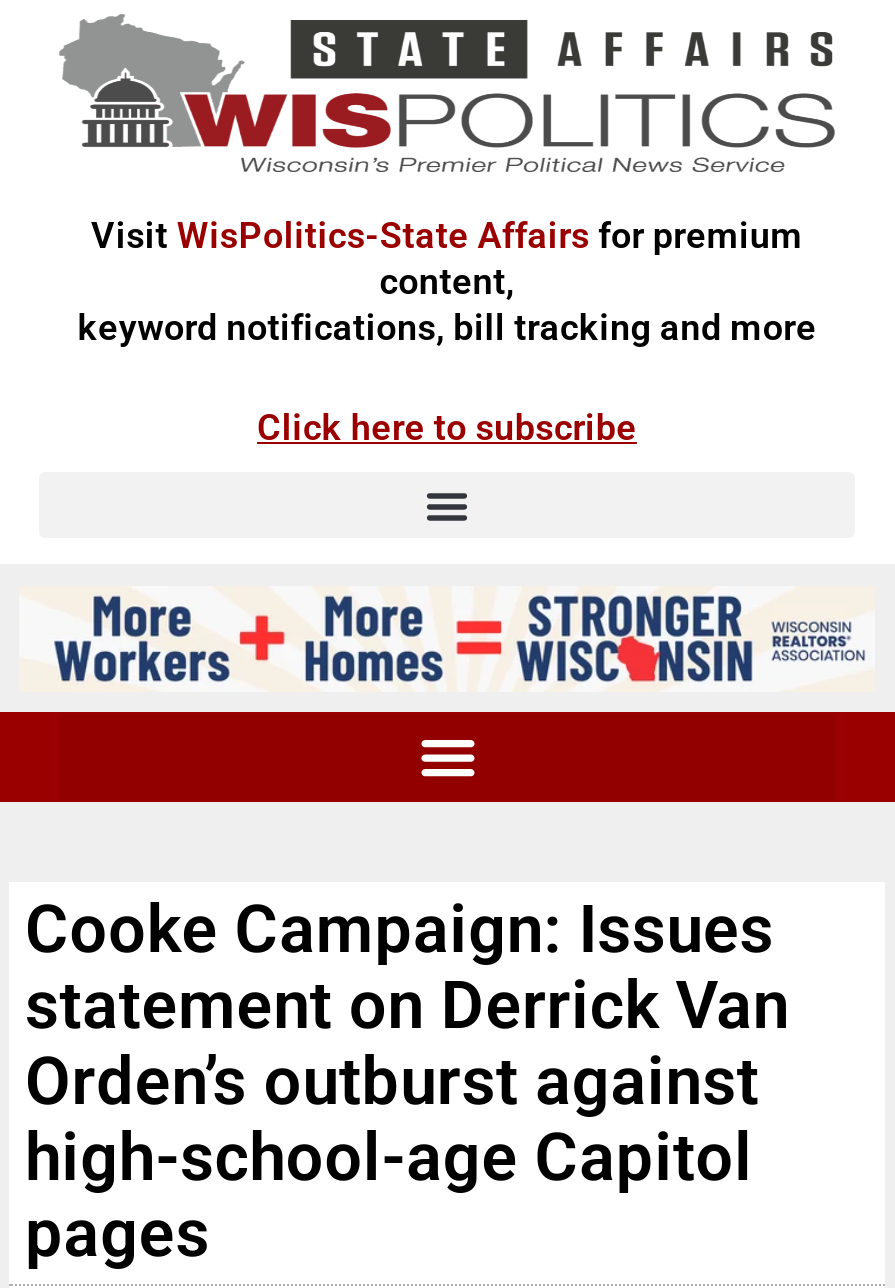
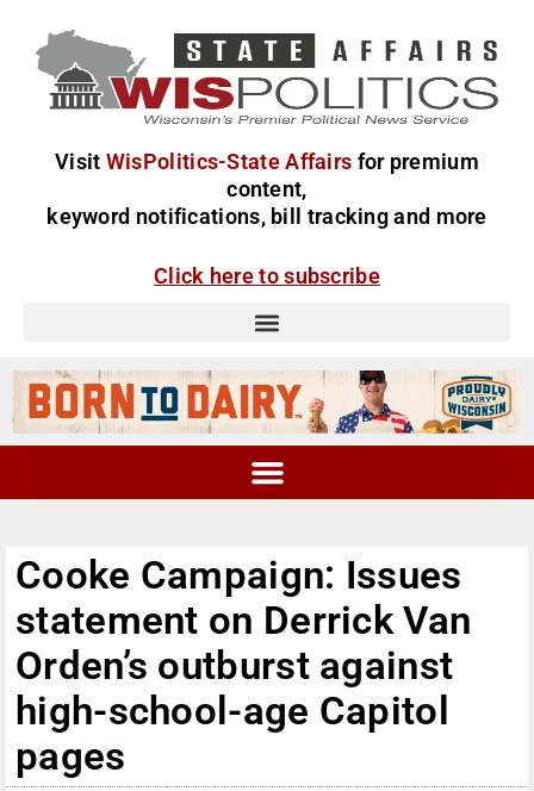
[21,586,867,692] [image] -> [13,369,515,435] [image]

